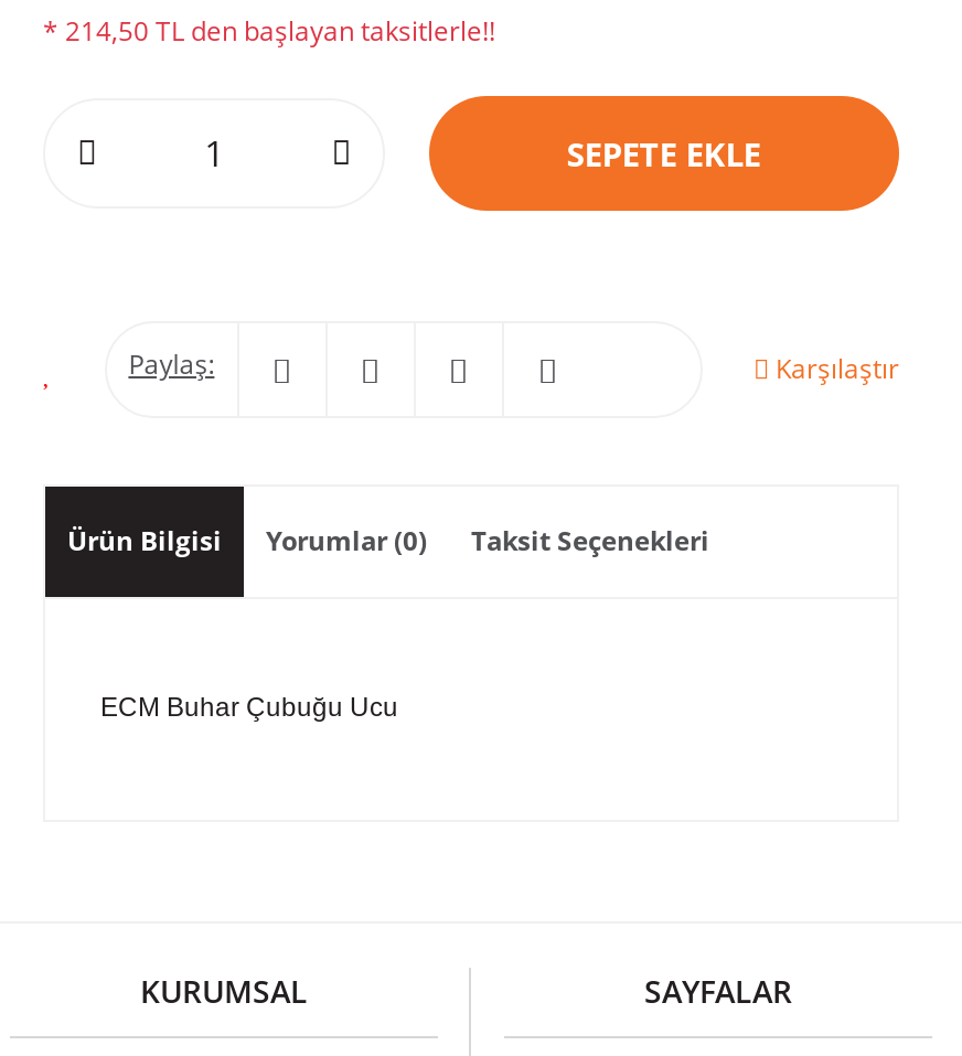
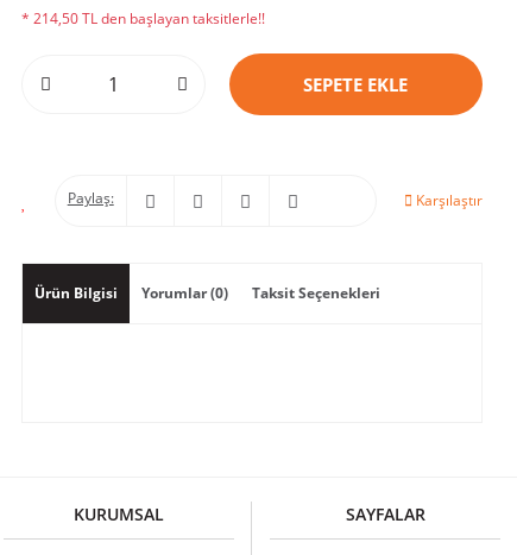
[100,692,398,723] ECM Buhar Çubuğu Ucu -> none

